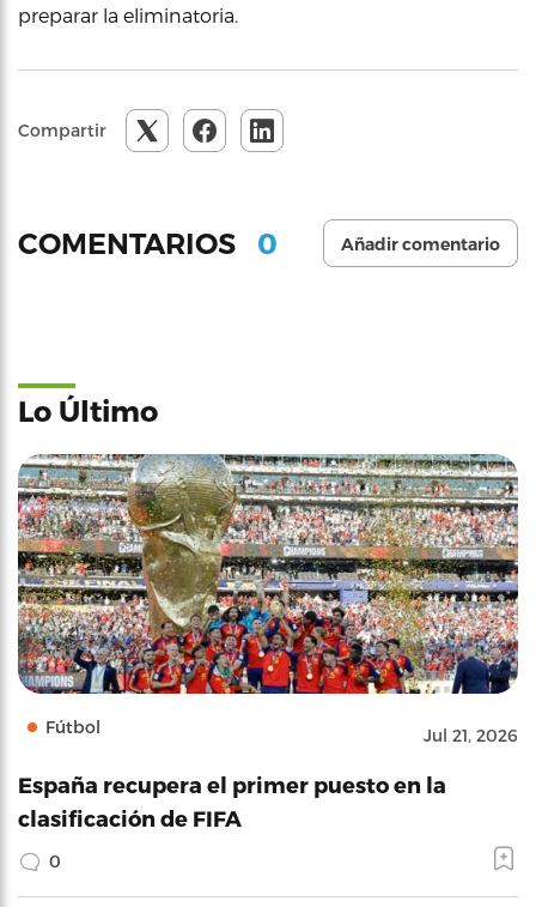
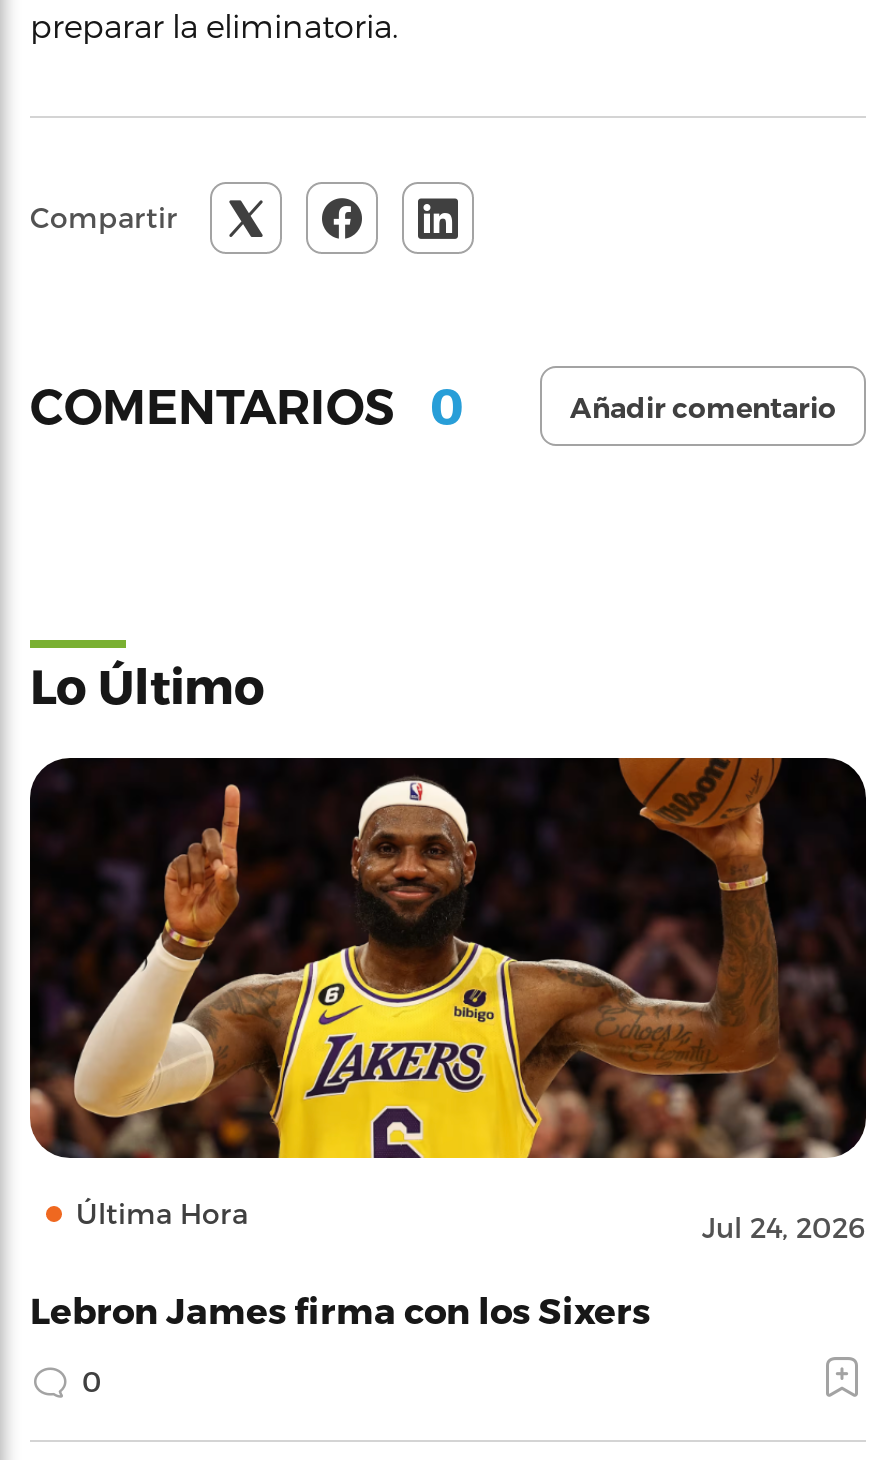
[17,453,519,745] [image] | Fútbol | Jul 21, 2026 -> [28,756,868,1244] [image] | Última Hora | Jul 24, 2026
[18,772,446,830] España recupera el primer puesto en la | clasificación de FIFA -> [30,1288,650,1330] Lebron James firma con los Sixers

